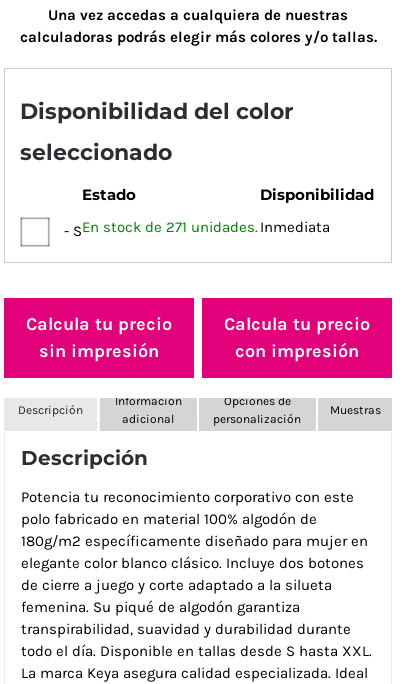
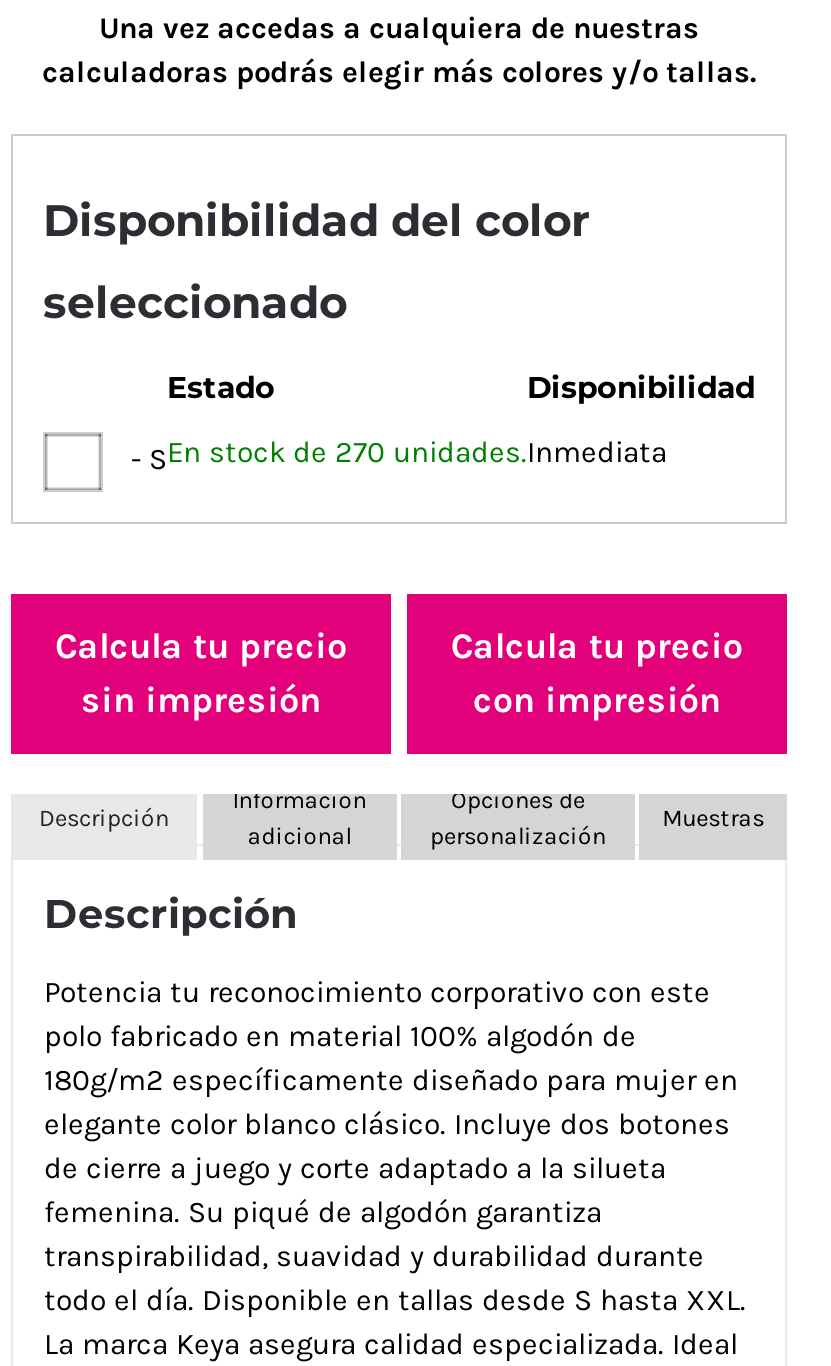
[60,218,330,240] - SEn stock de 271 unidades. Inmediata -> [123,435,667,478] - SEn stock de 270 unidades.Inmediata

